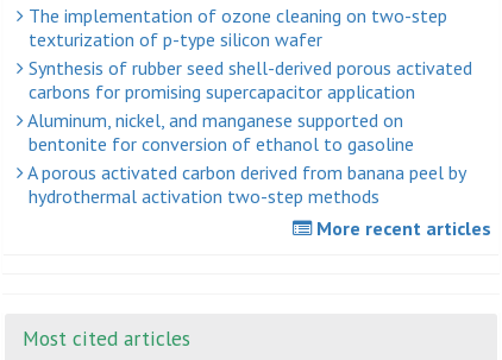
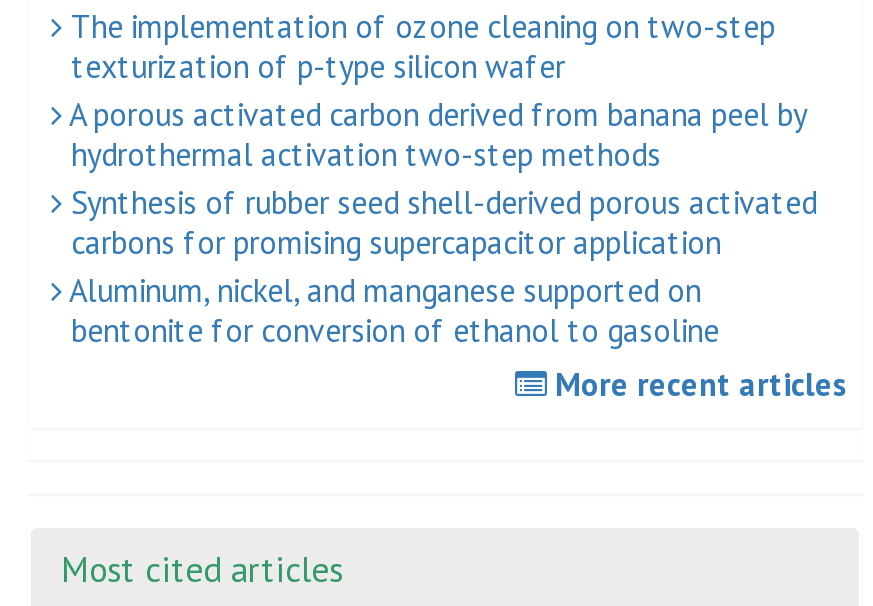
moved [24,56,472,155] -> [63,182,817,350]: Synthesis of rubber seed shell-derived porous activated | carbons for promising supercapacitor application | Aluminum, nickel, and manganese supported on | bentonite for conversion of ethanol to gasoline
moved [24,160,466,208] -> [63,94,807,174]: A porous activated carbon derived from banana peel by | hydrothermal activation two-step methods

